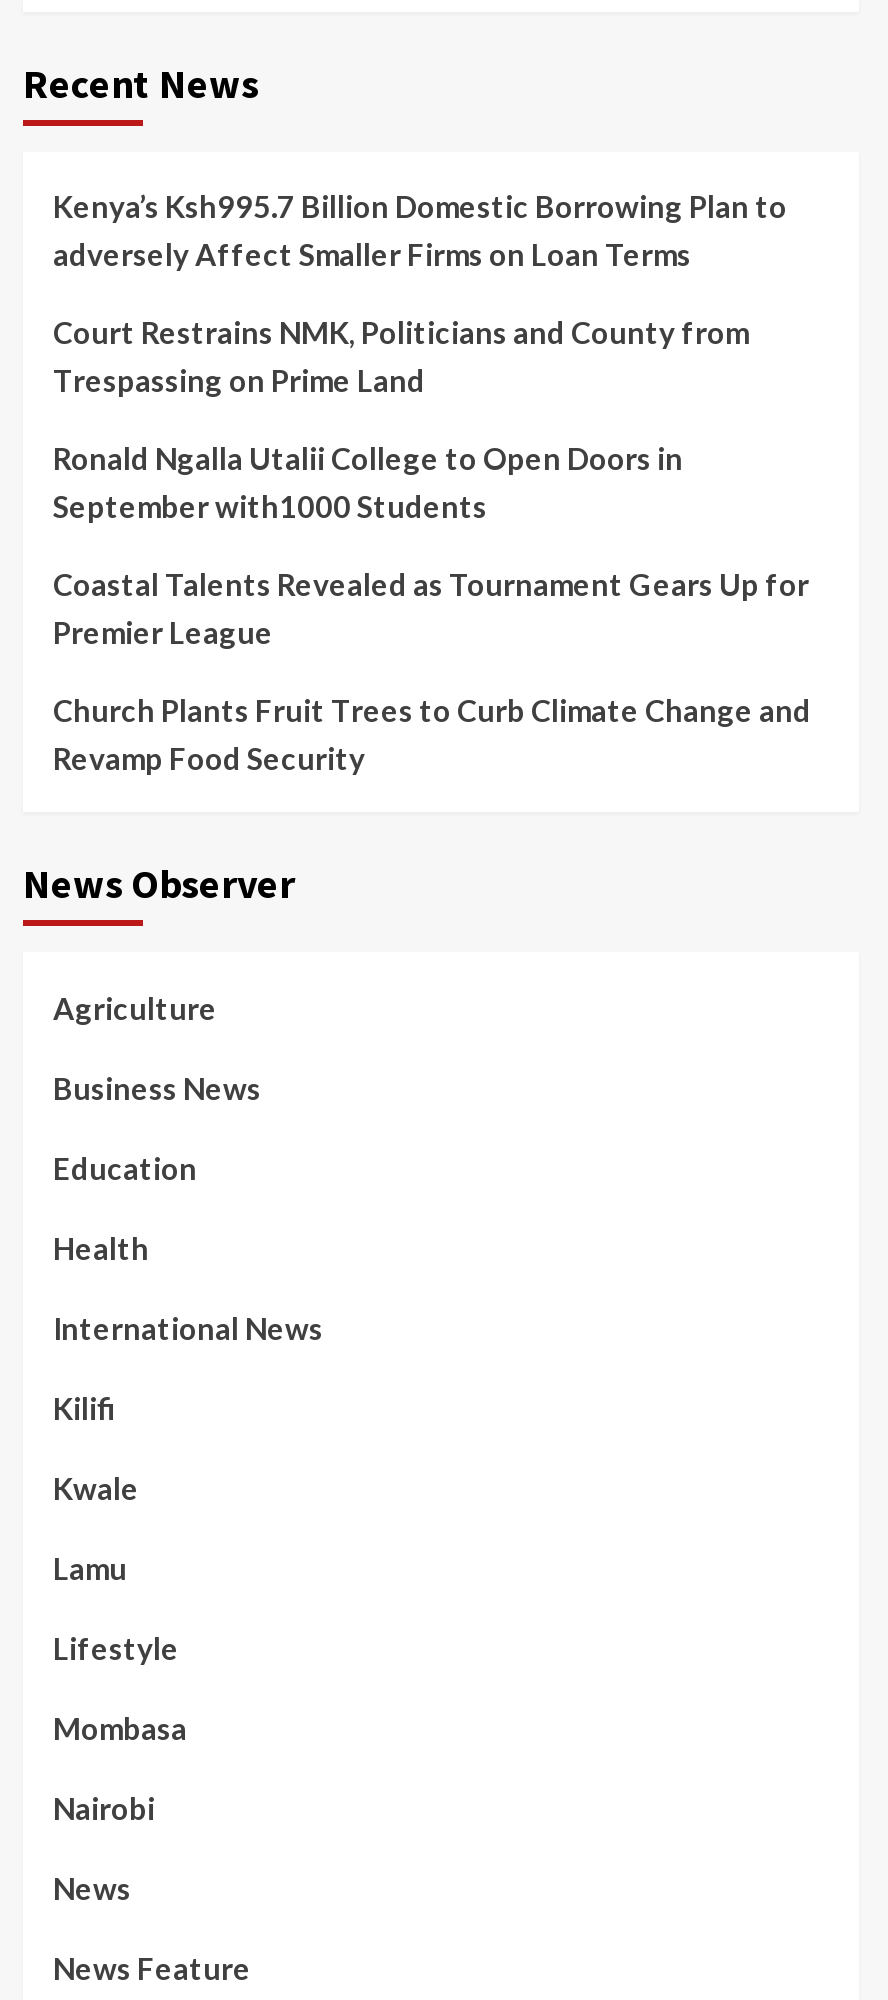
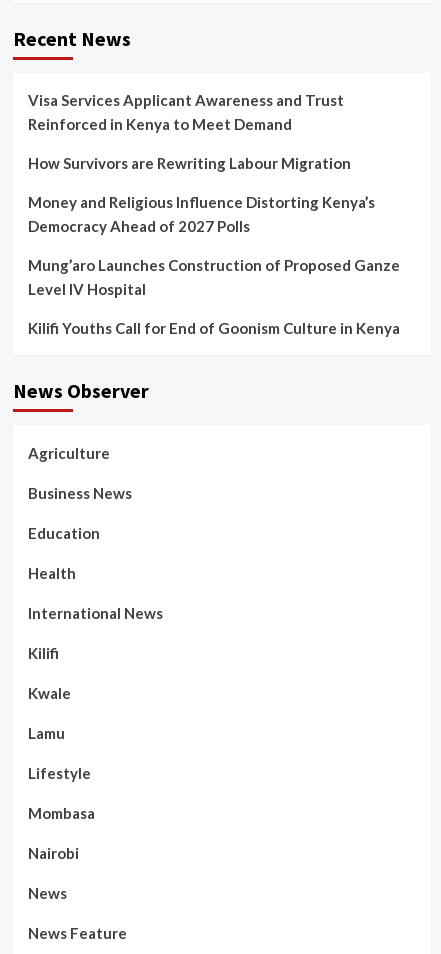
[53,189,787,273] Kenya’s Ksh995.7 Billion Domestic Borrowing Plan to | adversely Affect Smaller Firms on Loan Terms -> [28,91,344,133] Visa Services Applicant Awareness and Trust | Reinforced in Kenya to Meet Demand
[53,315,749,399] Court Restrains NMK, Politicians and County from | Trespassing on Prime Land -> [28,154,351,172] How Survivors are Rewriting Labour Migration
[53,441,683,525] Ronald Ngalla Utalii College to Open Doors in | September with1000 Students -> [28,193,375,235] Money and Religious Influence Distorting Kenya’s | Democracy Ahead of 2027 Polls
[53,567,809,651] Coastal Talents Revealed as Tournament Gears Up for | Premier League -> [28,256,400,298] Mung’aro Launches Construction of Proposed Ganze | Level IV Hospital
[53,693,811,777] Church Plants Fruit Trees to Curb Climate Change and | Revamp Food Security -> [28,319,400,337] Kilifi Youths Call for End of Goonism Culture in Kenya

